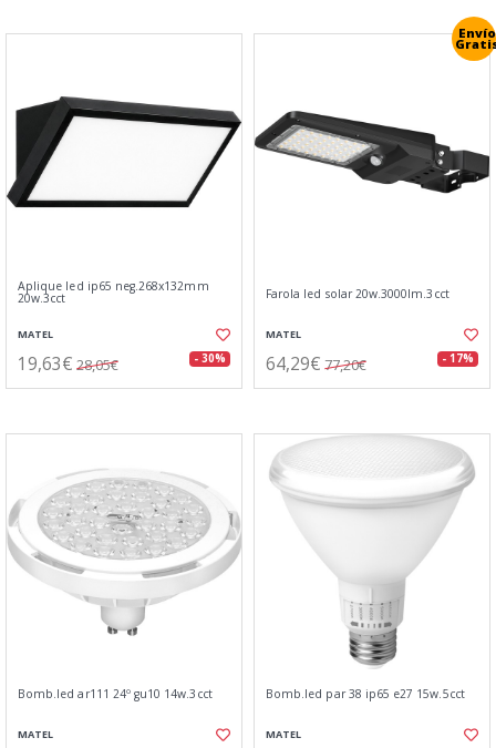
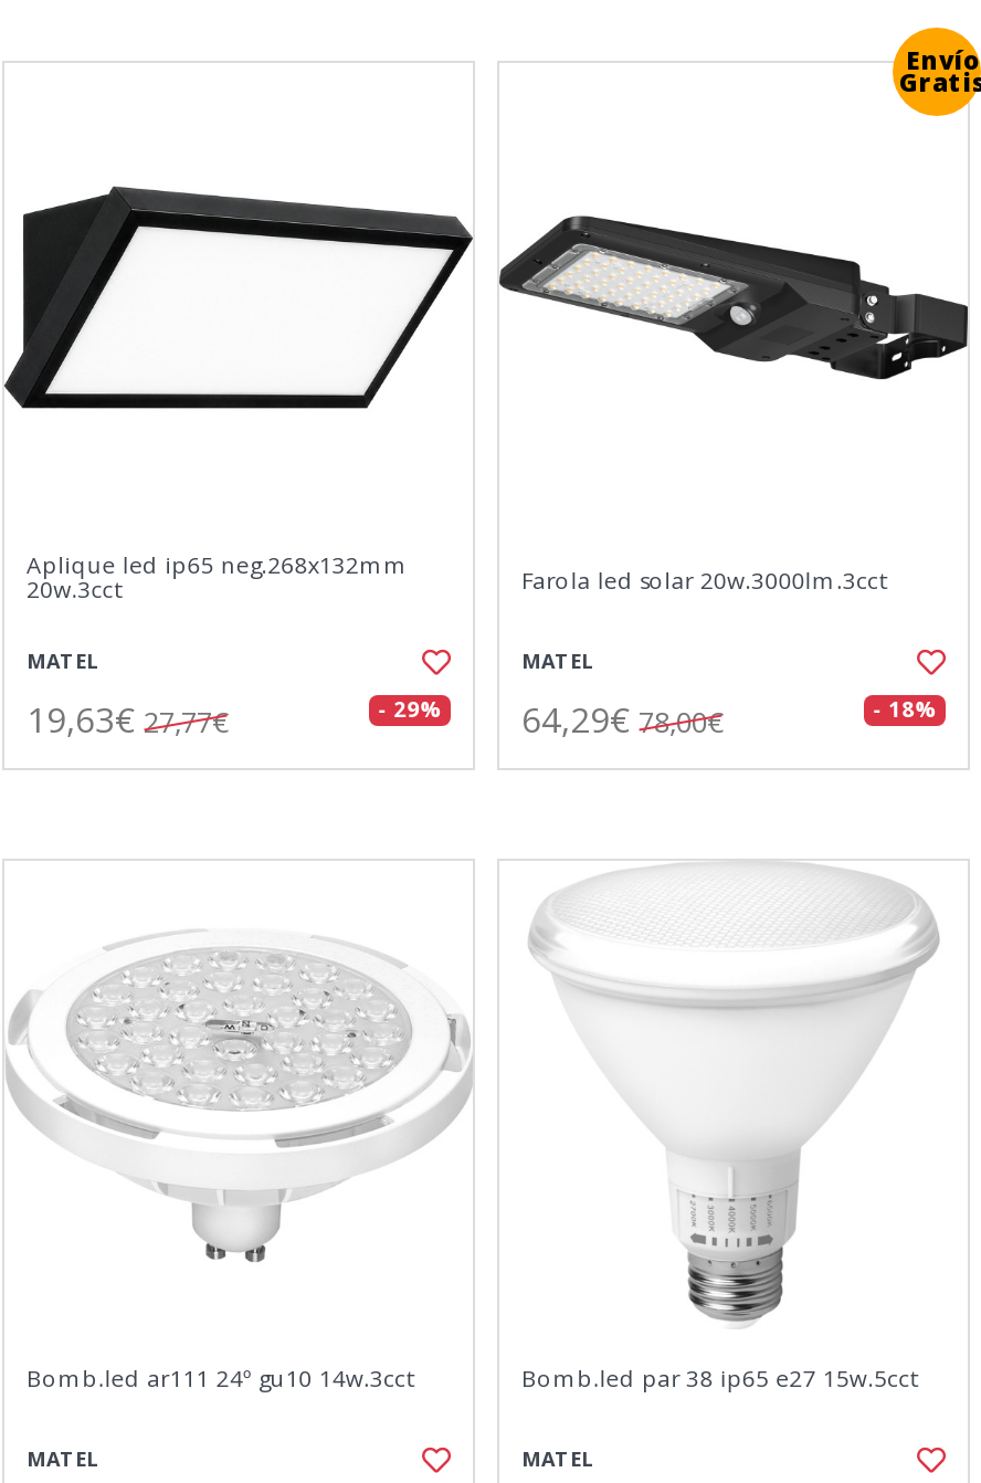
[18,351,118,376] 19,63€ 28,05€ -> [27,695,228,744] 19,63€ 27,77€
[194,352,226,366] - 30% -> [378,696,442,725] - 29%
[266,351,366,376] 64,29€ 77,20€ -> [521,695,722,744] 64,29€ 78,00€
[442,352,474,366] - 17% -> [873,696,937,725] - 18%

